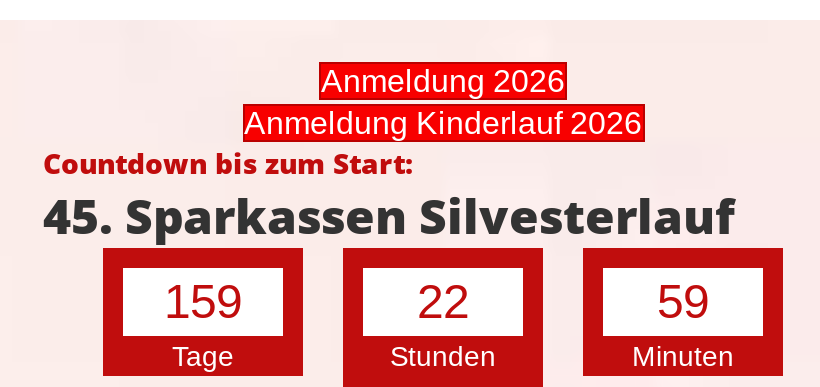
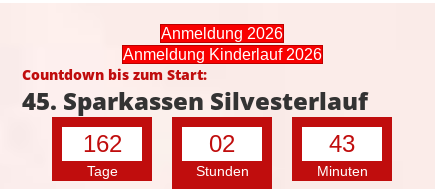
[164,274,242,328] 159 -> [82,130,121,157] 162
[417,274,469,328] 22 -> [209,130,235,157] 02
[657,274,709,328] 59 -> [329,130,355,157] 43

